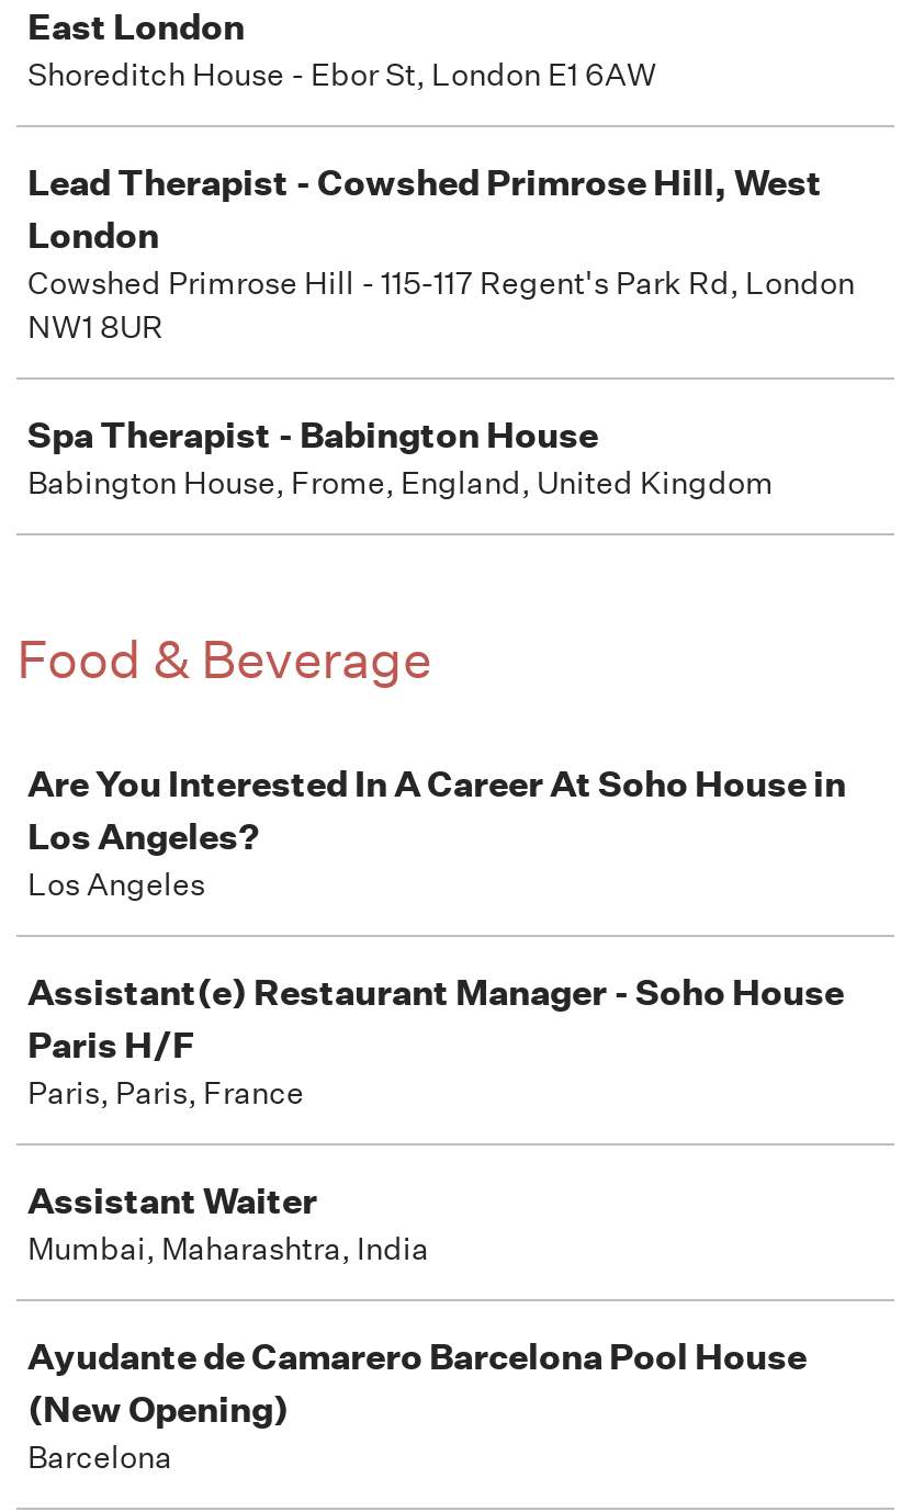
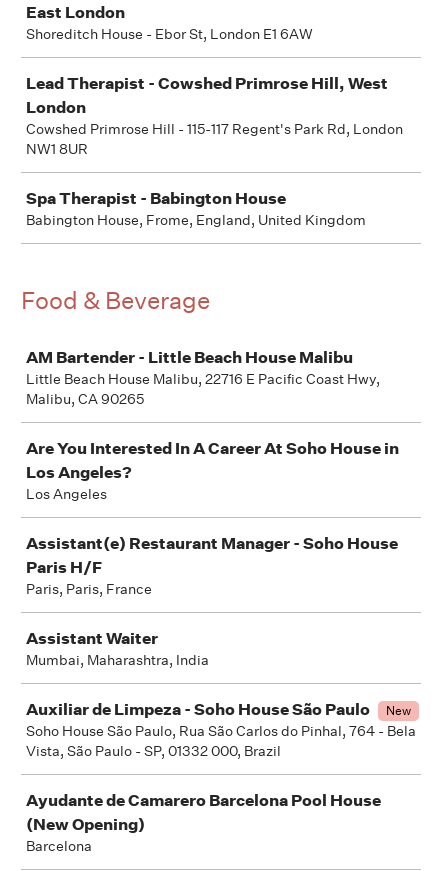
none -> [26,347,380,408] AM Bartender - Little Beach House Malibu | Little Beach House Malibu, 22716 E Pacific Coast Hwy, | Malibu, CA 90265
none -> [26,699,416,760] Auxiliar de Limpeza - Soho House São Paulo | New | Soho House São Paulo, Rua São Carlos do Pinhal, 764 - Bela | Vista, São Paulo - SP, 01332 000, Brazil

